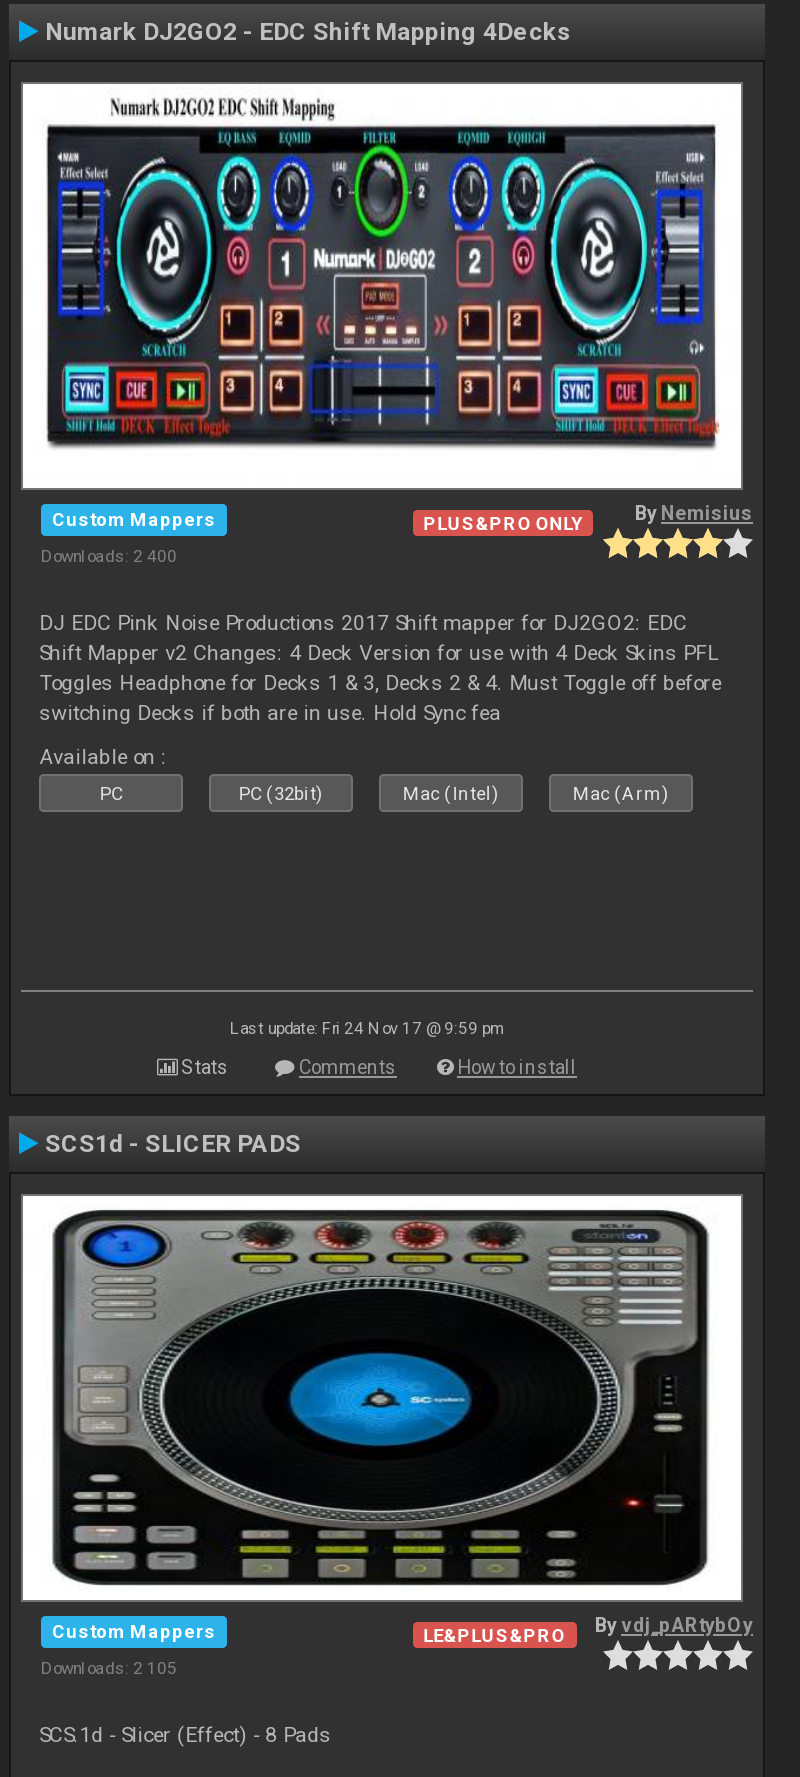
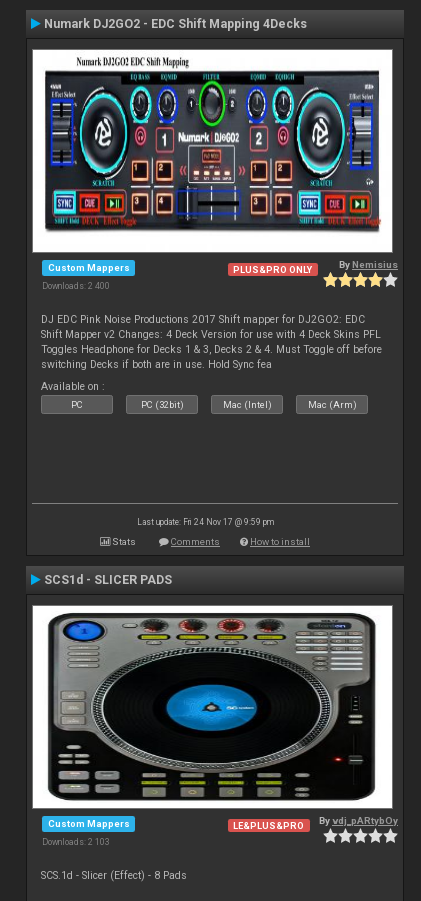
[41,1657,177,1677] Downloads: 2 105 -> [42,837,110,847] Downloads: 2 103

